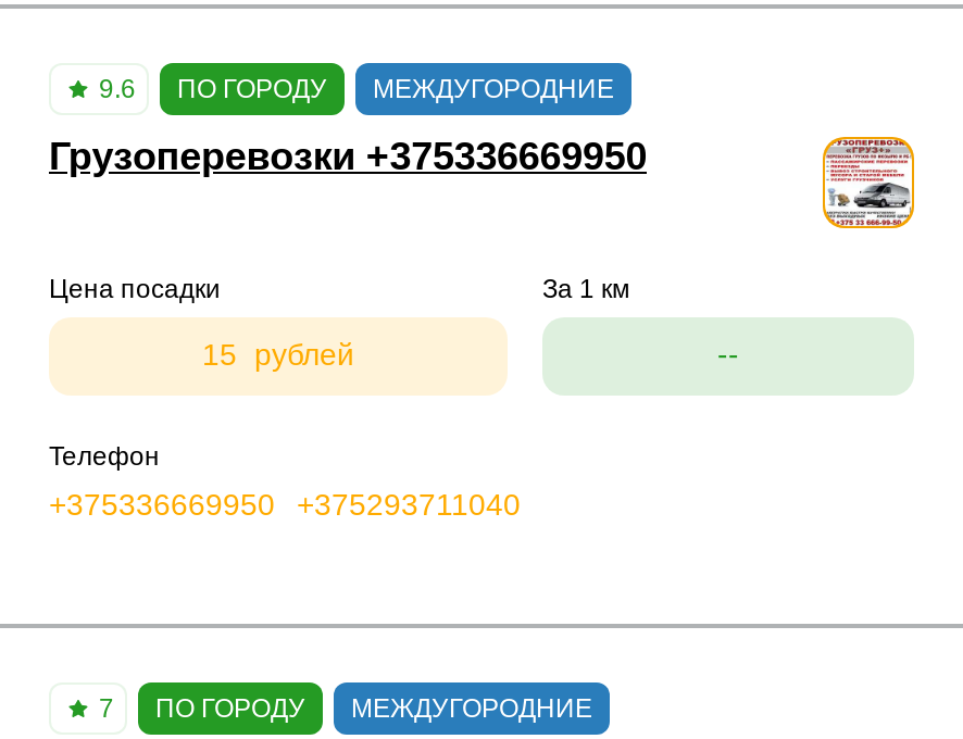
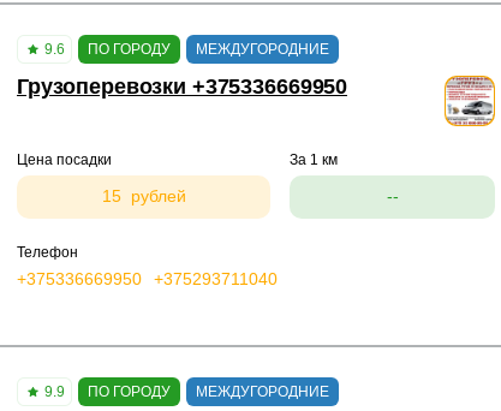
[99,693,592,724] 7 ПО ГОРОДУ МЕЖДУГОРОДНИЕ -> [44,383,329,400] 9.9 ПО ГОРОДУ МЕЖДУГОРОДНИЕ

